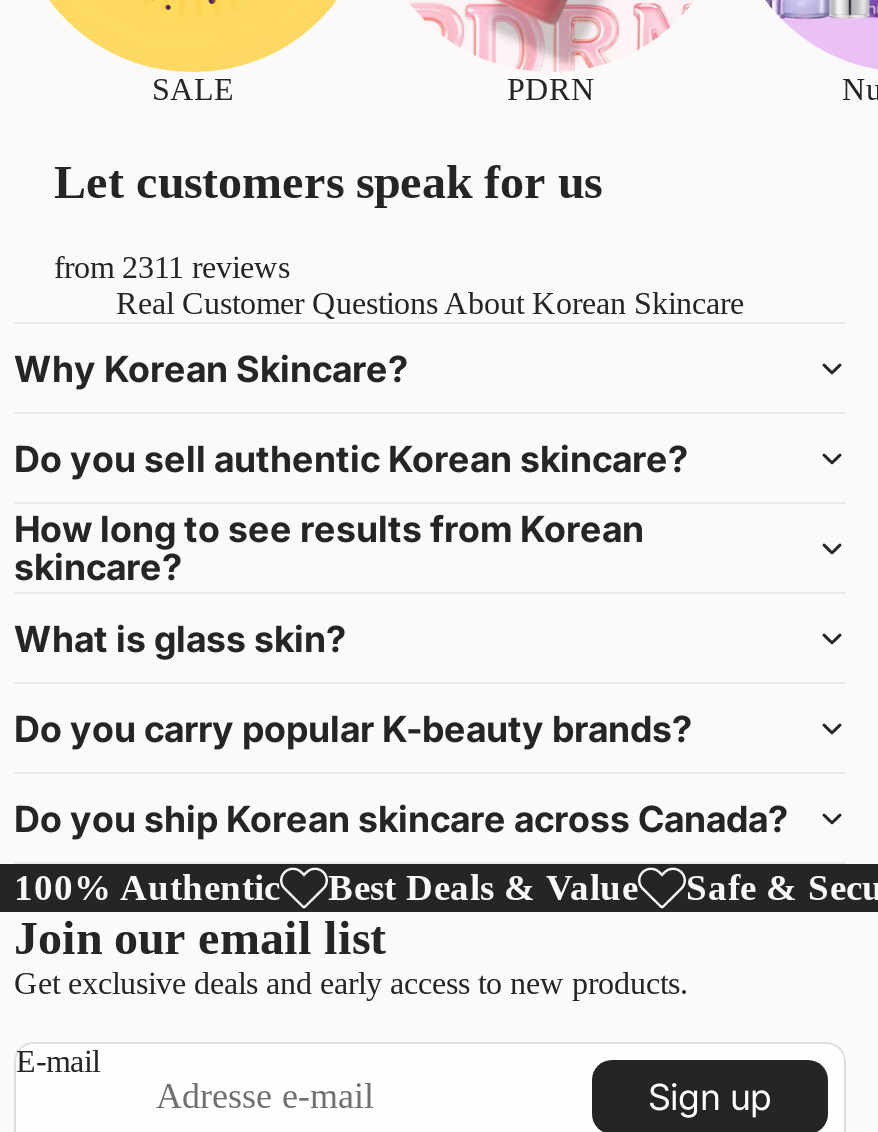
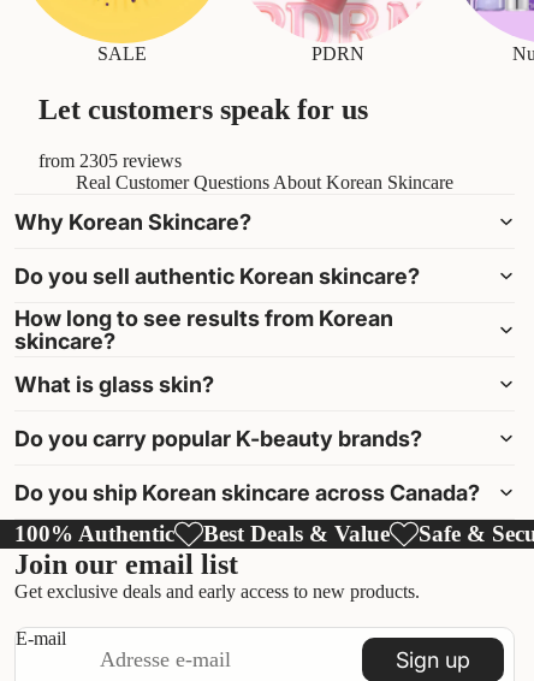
[54,250,290,284] from 2311 reviews -> [38,151,182,171] from 2305 reviews

